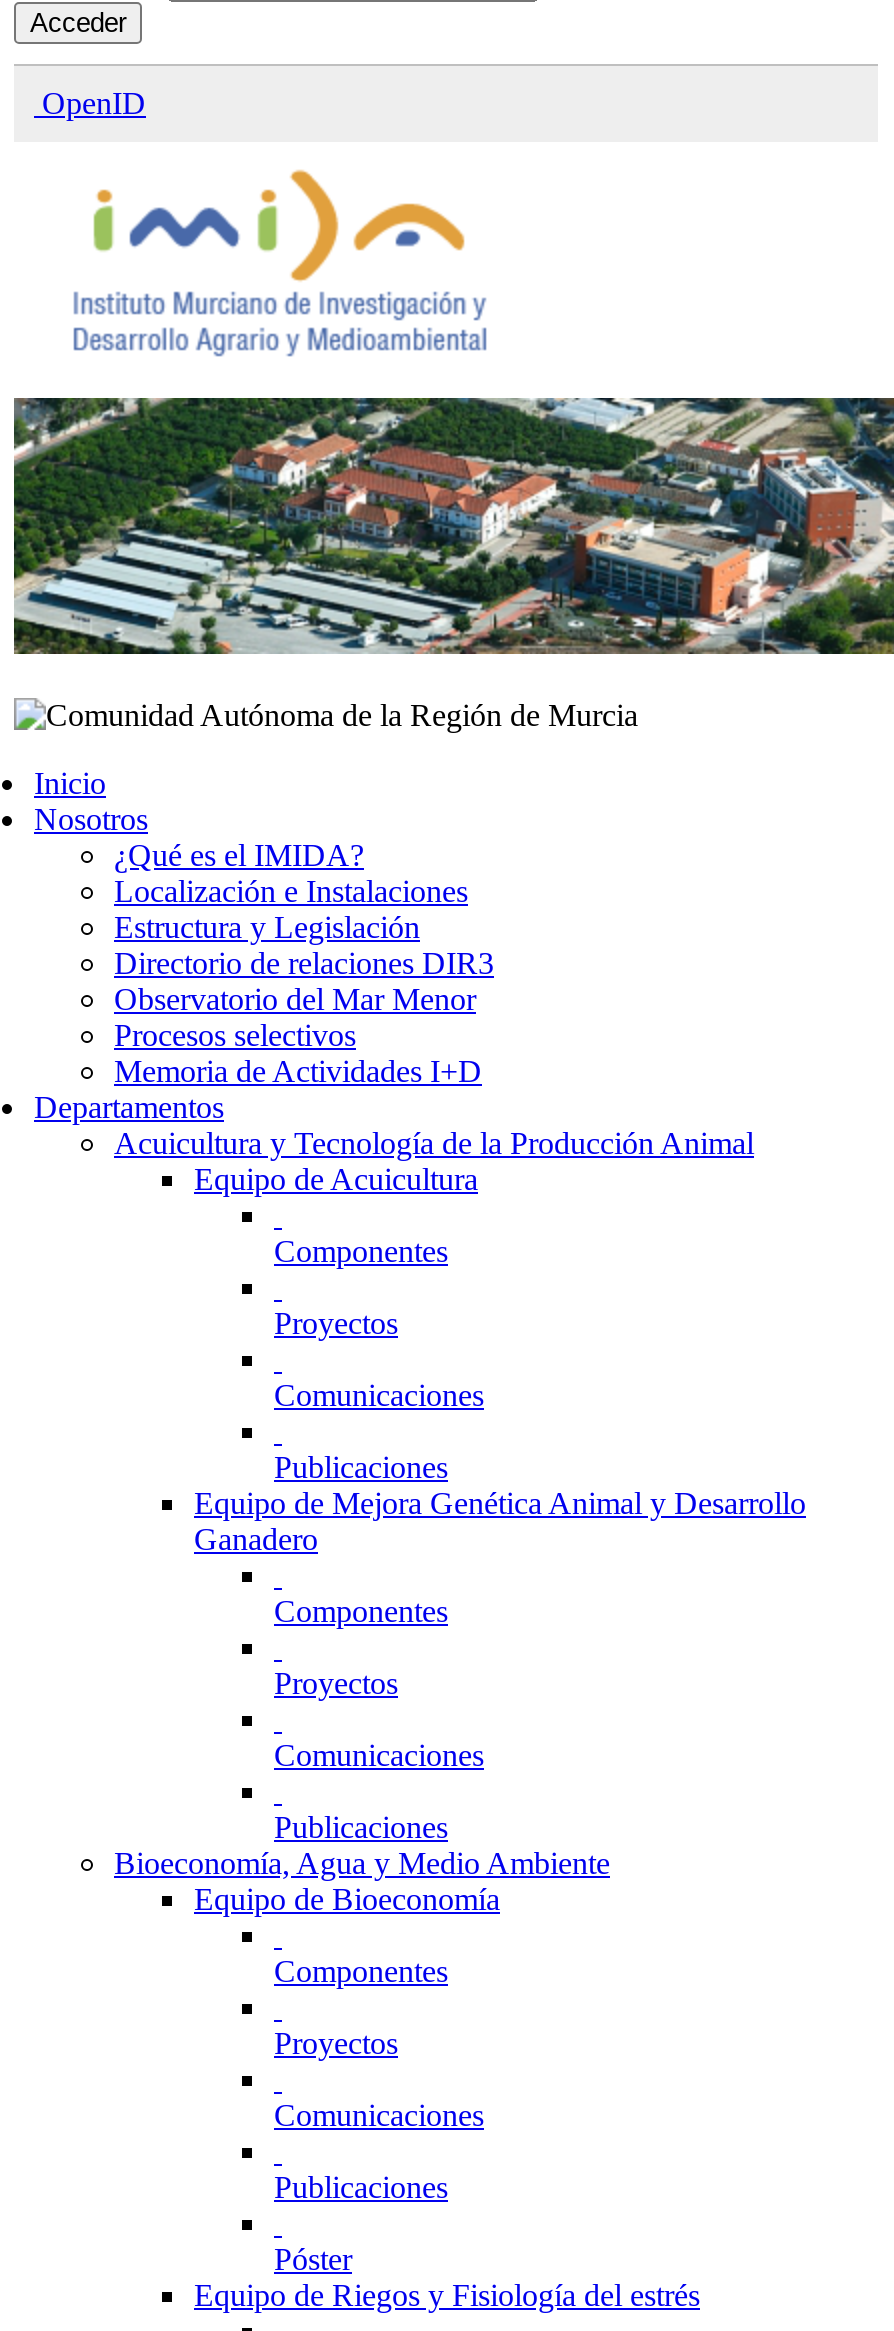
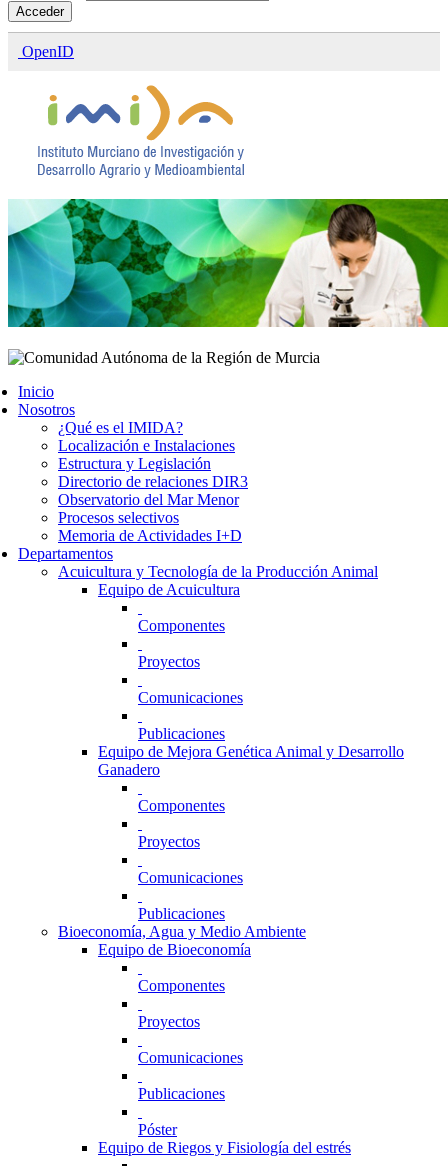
[12,396,888,656] [image] -> [7,198,445,328] [image]

